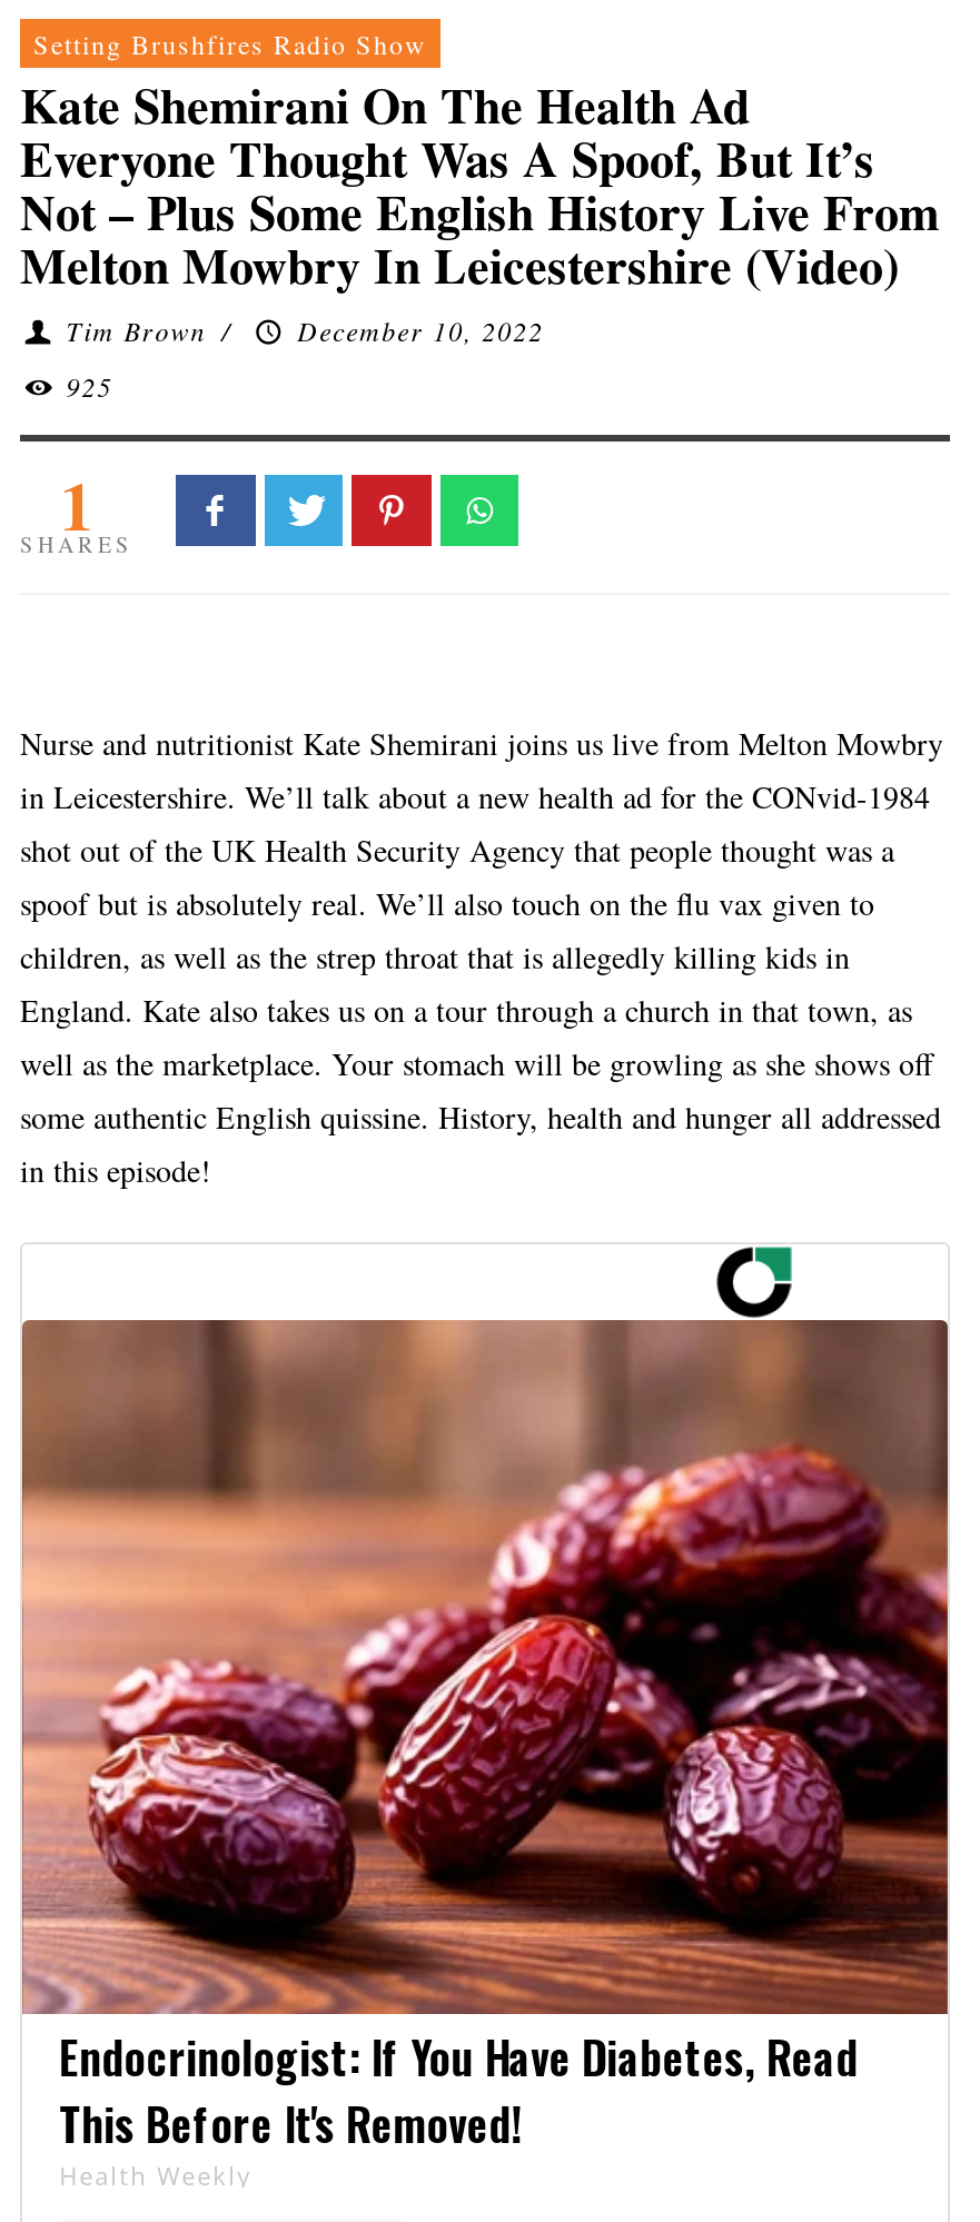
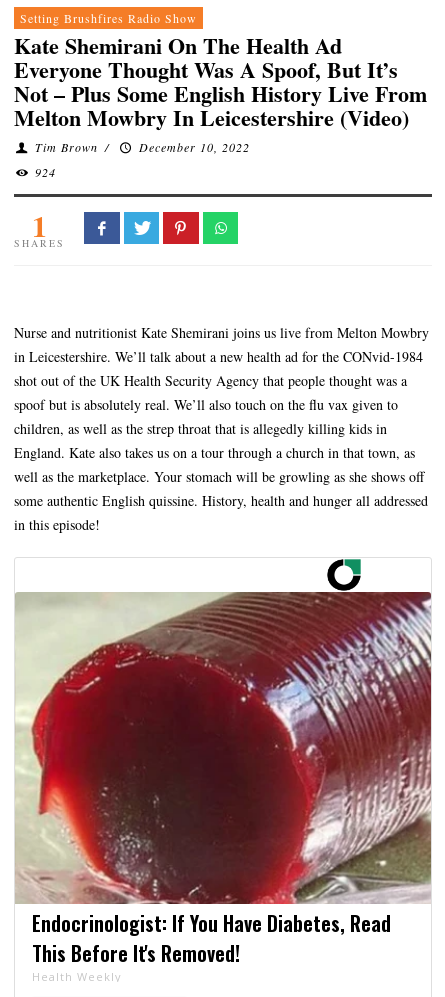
[66,369,113,404] 925 -> [35,164,56,180] 924
[20,1303,950,2015] [image] -> [15,584,432,905] [image]

